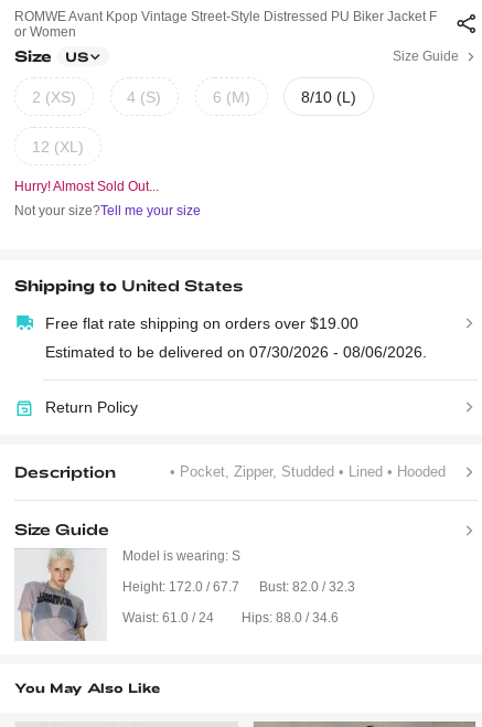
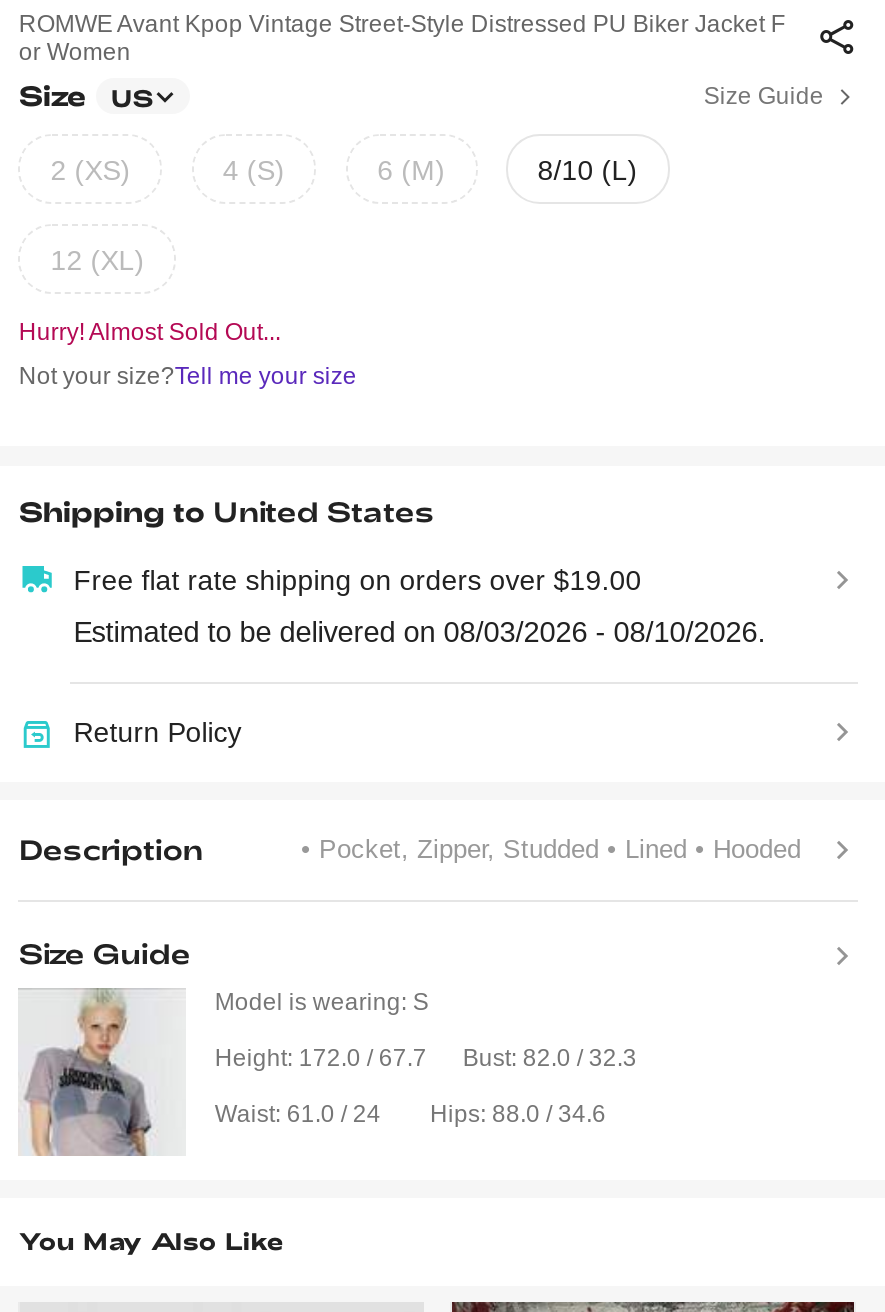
[45,343,427,360] Estimated to be delivered on 07/30/2026 - 08/06/2026. -> [73,615,765,647] Estimated to be delivered on 08/03/2026 - 08/10/2026.

